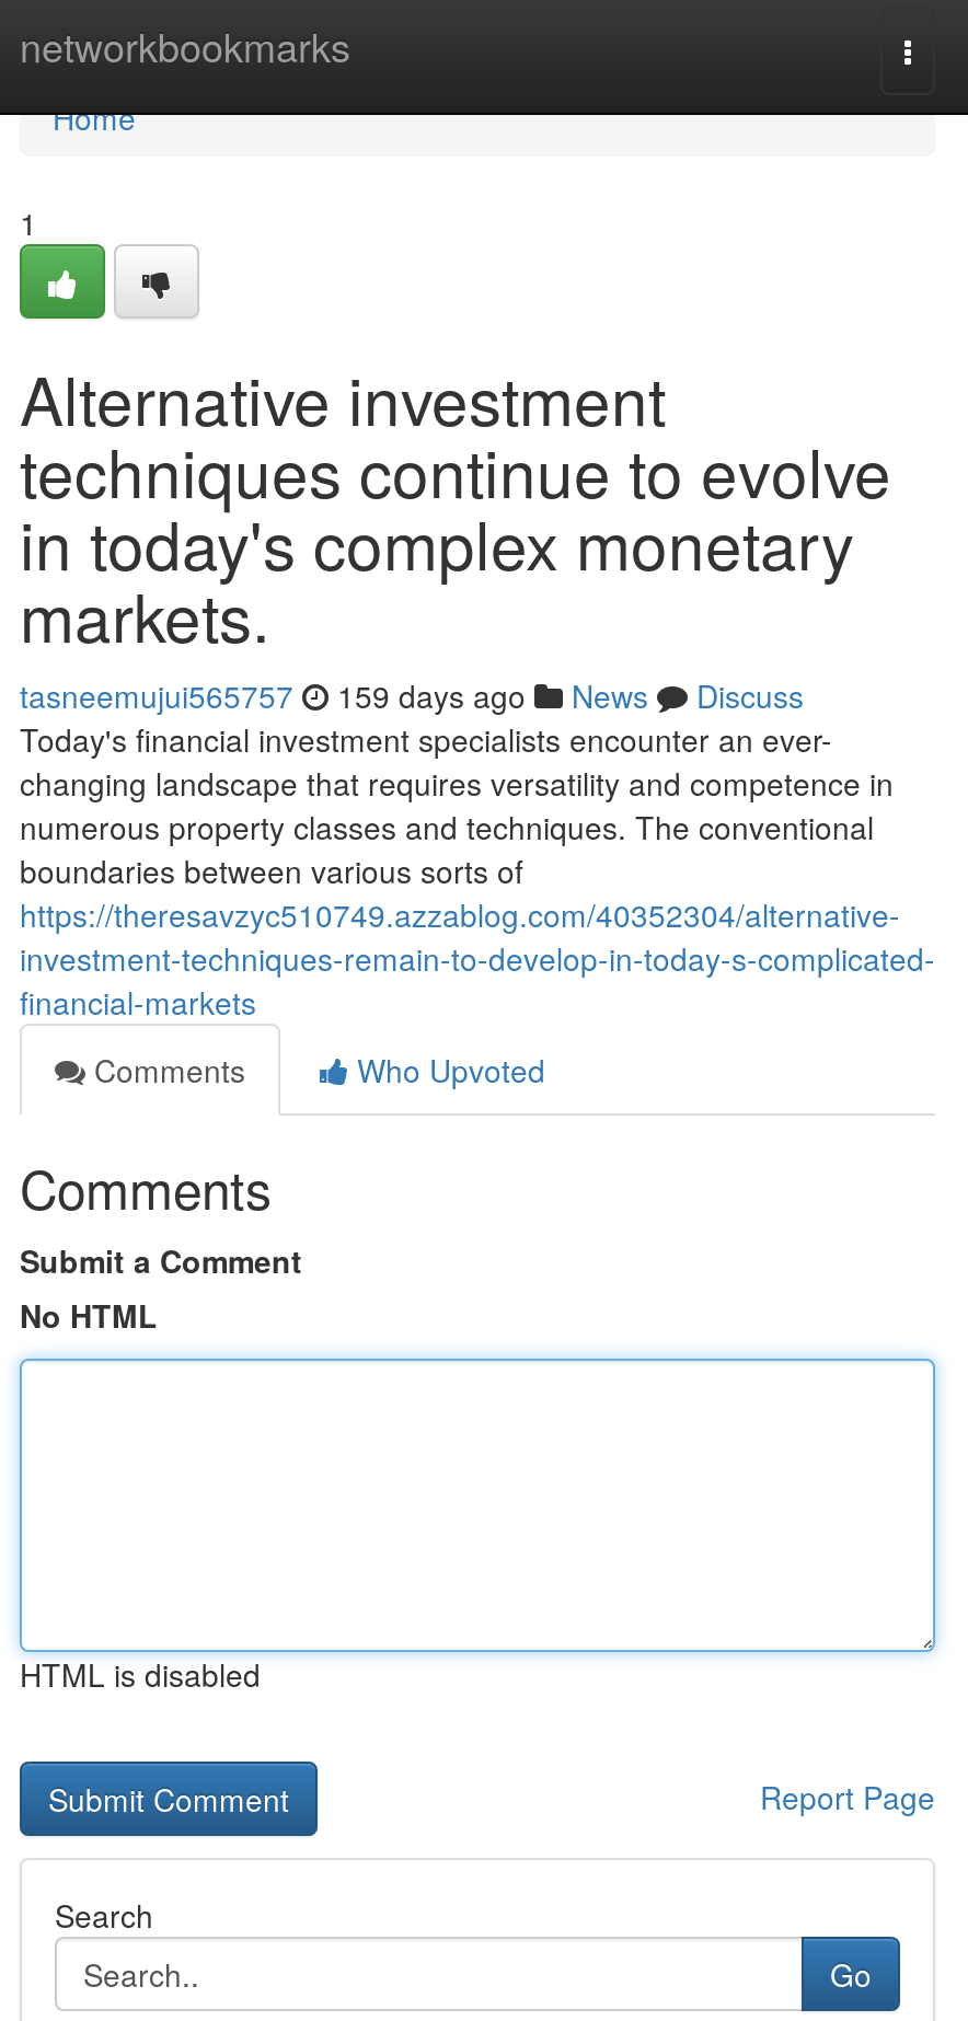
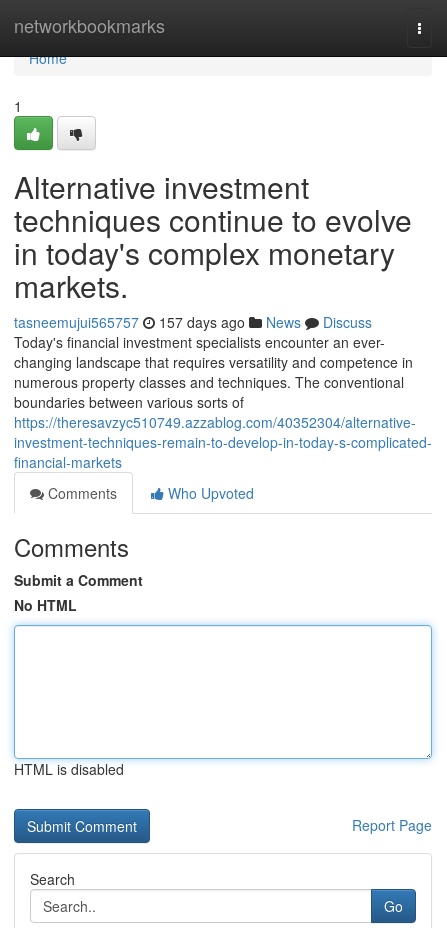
[20,673,804,717] tasneemujui565757 159 days ago News Discuss -> [14,312,372,332] tasneemujui565757 157 days ago News Discuss

